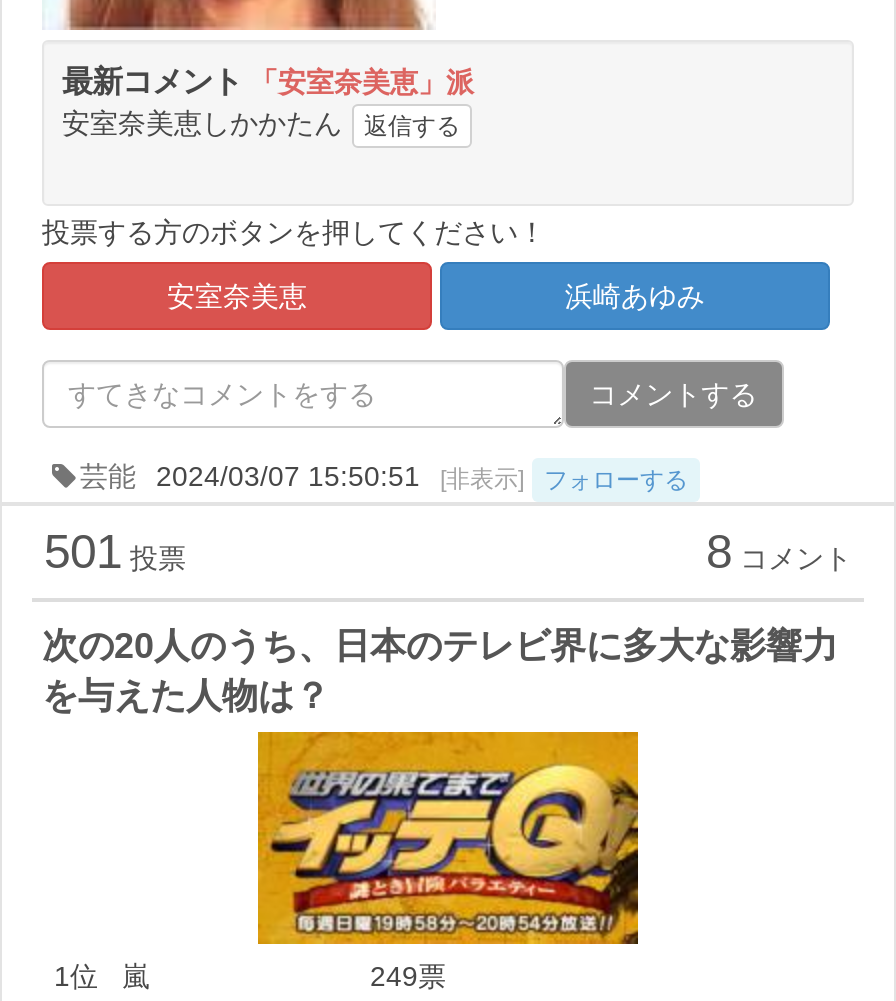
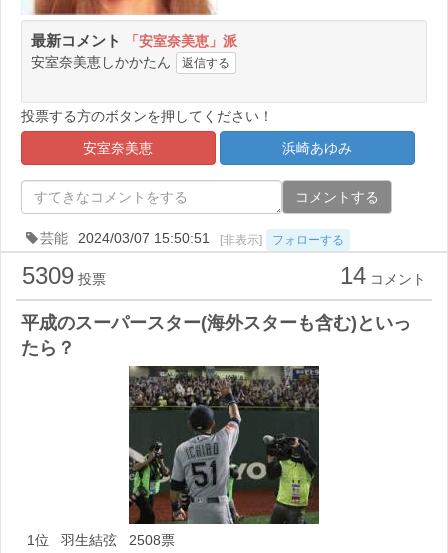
[44,523,852,577] 501 投票 | 8 コメント -> [22,262,426,289] 5309 投票 | 14 コメント
[42,625,838,715] 次の20人のうち、日本のテレビ界に多大な影響力 | を与えた人物は？ -> [21,313,411,358] 平成のスーパースター(海外スターも含む)といっ | たら？
[122,730,640,991] [image] | 嵐 | 249票 -> [61,392,320,548] [image] | 羽生結弦 | 2508票

